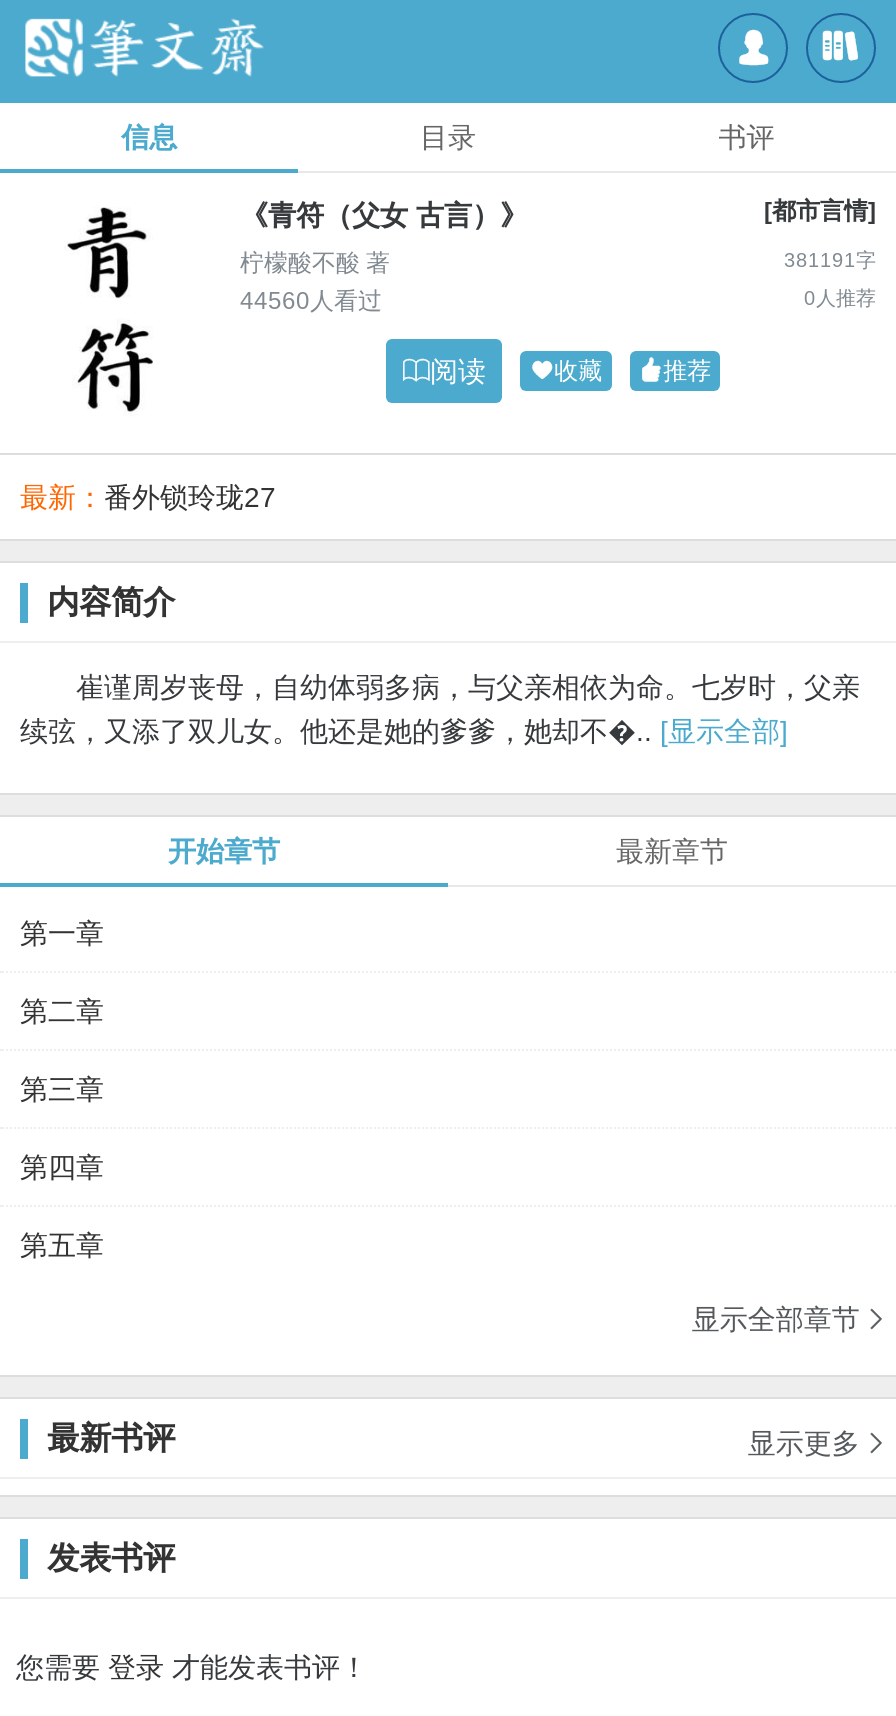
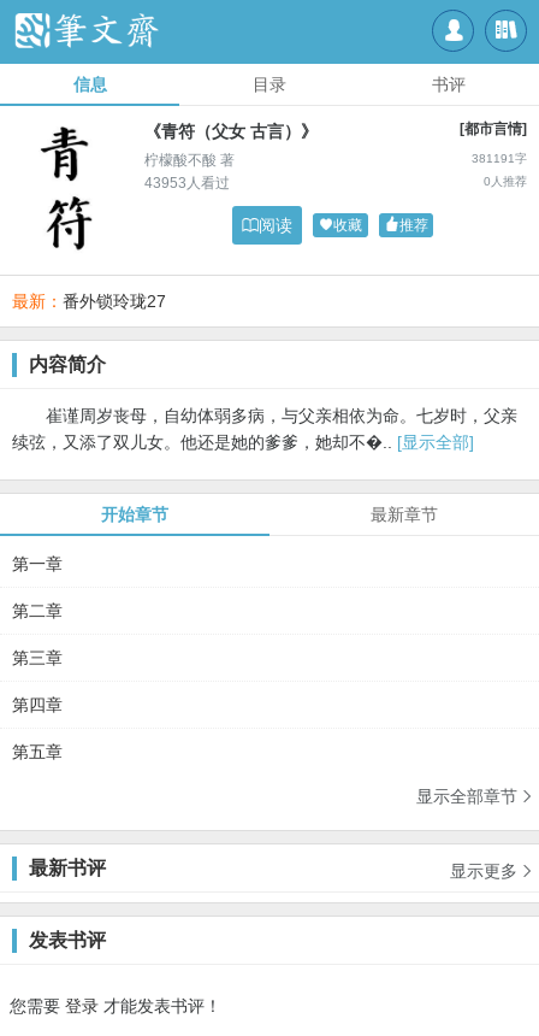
[240,287,382,315] 44560人看过 -> [144,175,230,192] 43953人看过

